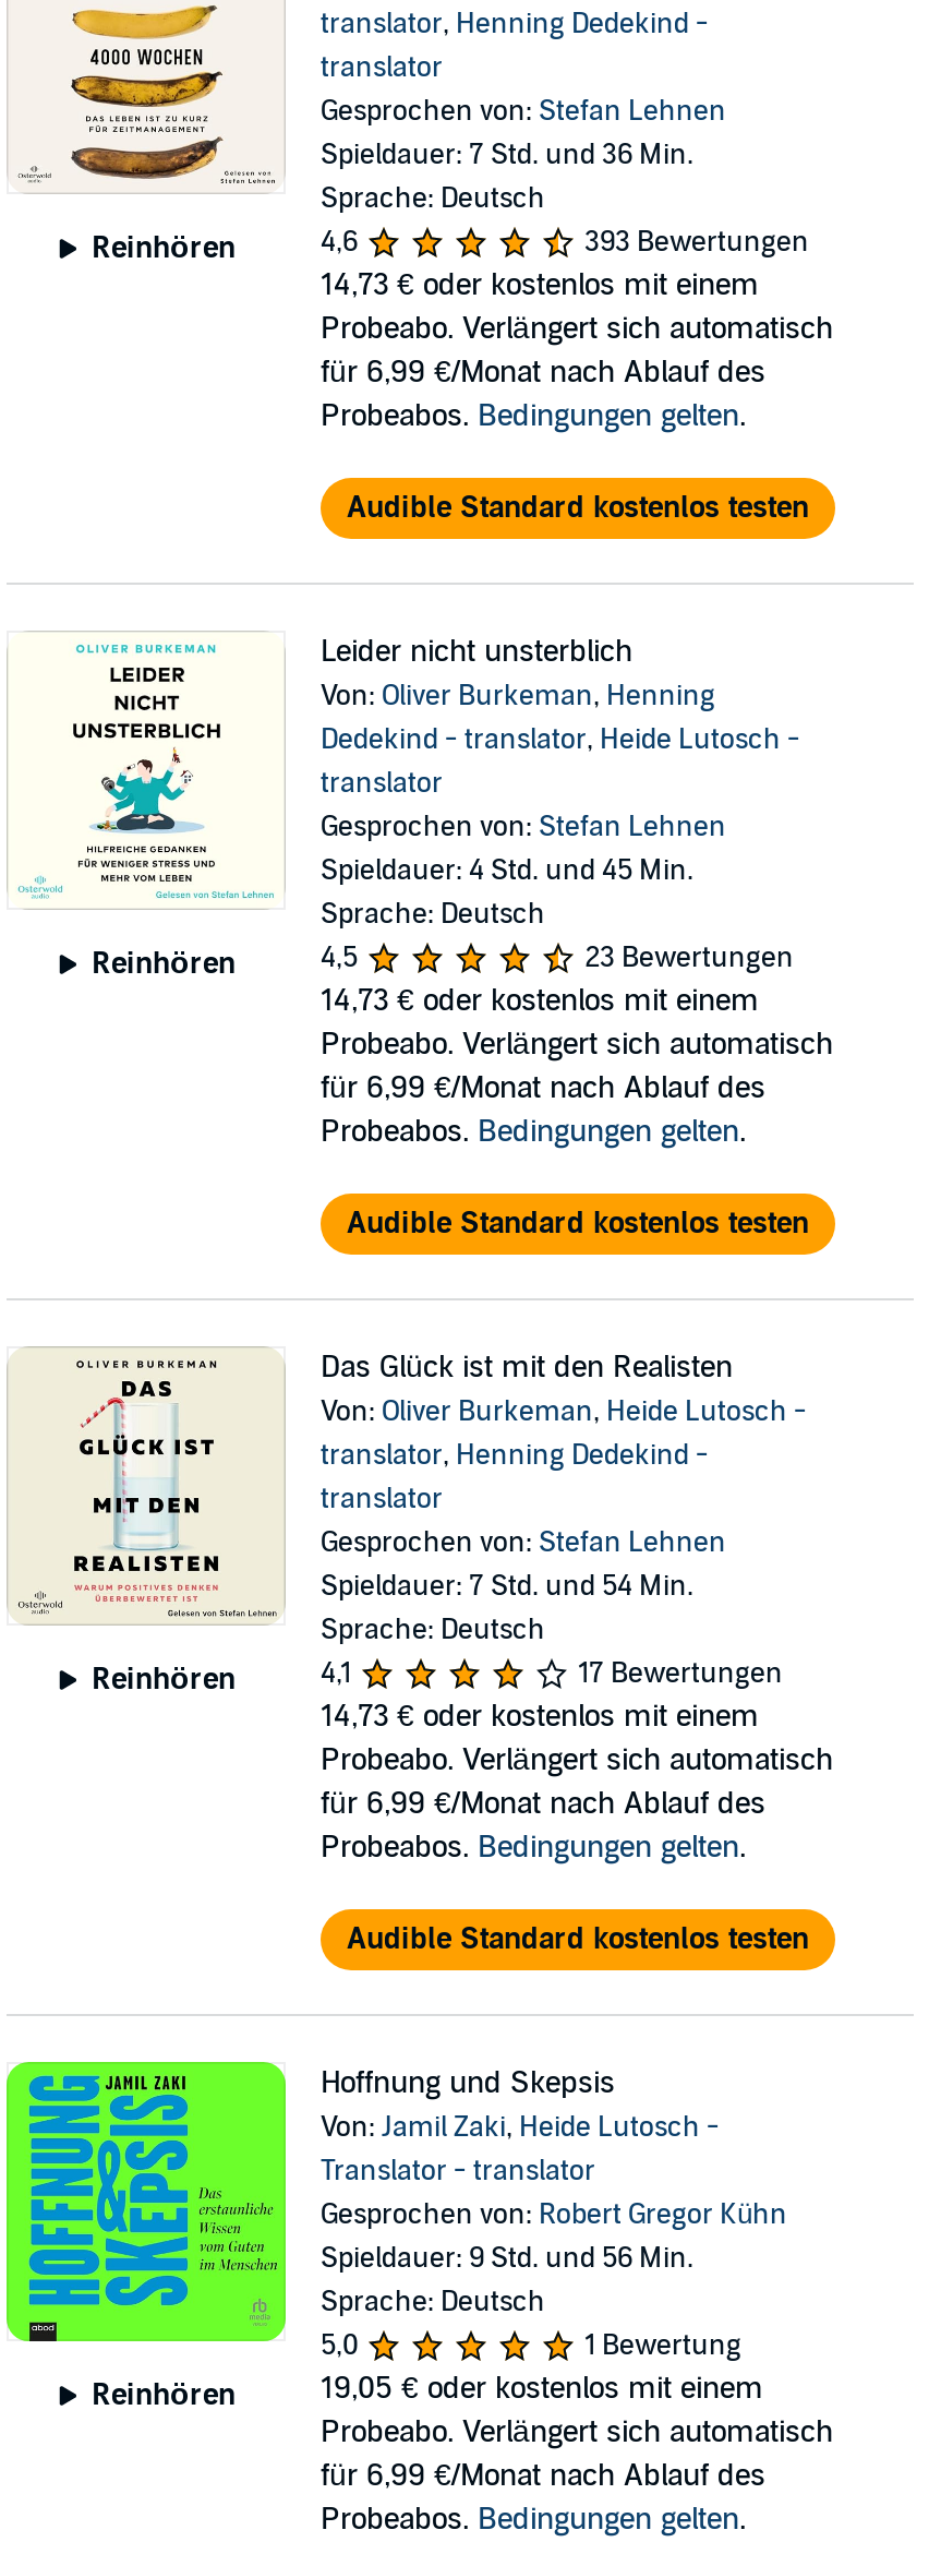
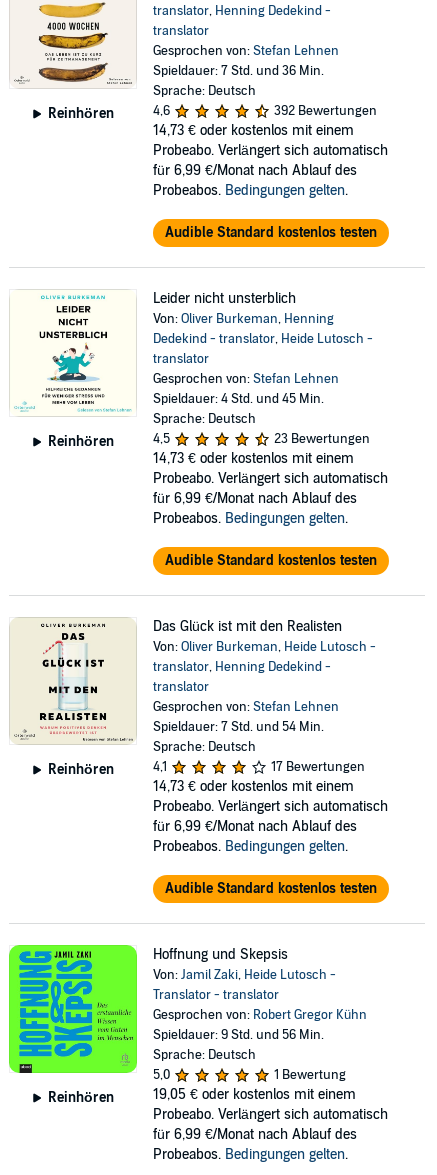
[584,225,809,260] 393 Bewertungen -> [274,103,377,119] 392 Bewertungen

